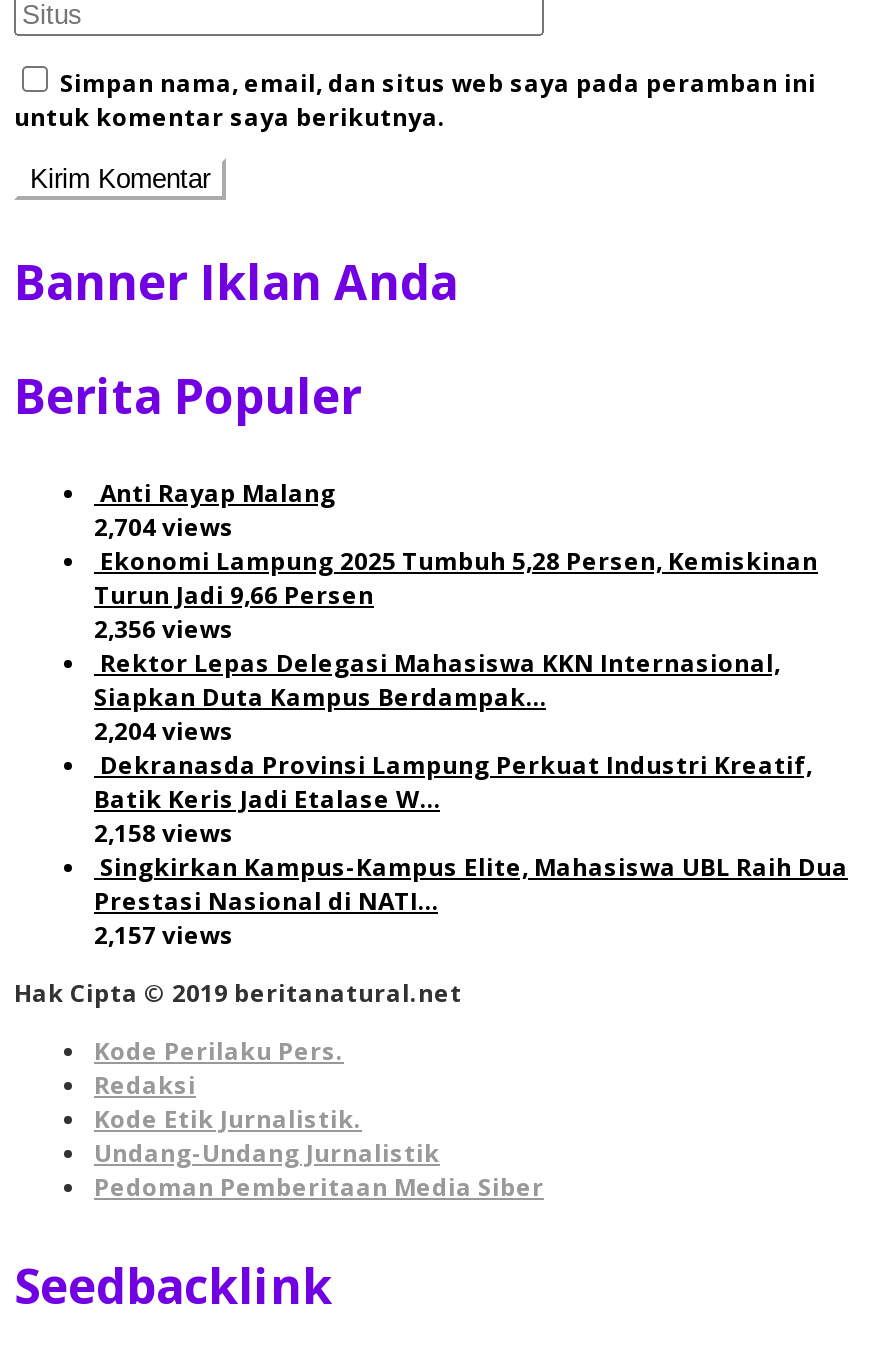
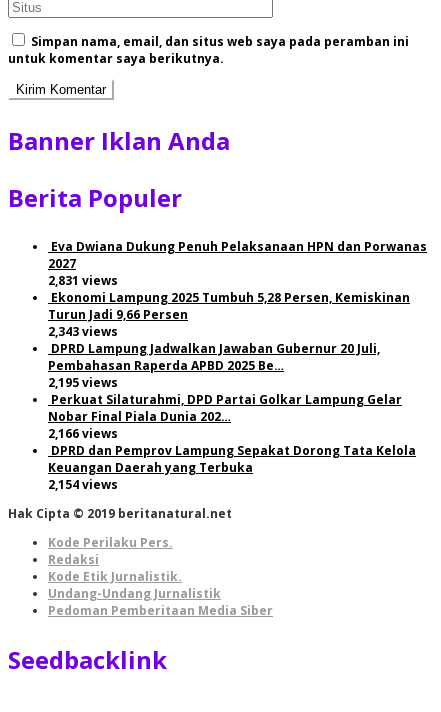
[94,476,336,544] Anti Rayap Malang | 2,704 views -> [48,238,427,289] Eva Dwiana Dukung Penuh Pelaksanaan HPN dan Porwanas | 2027 | 2,831 views
[94,612,848,952] 2,356 views | Rektor Lepas Delegasi Mahasiswa KKN Internasional, | Siapkan Duta Kampus Berdampak… | 2,204 views | Dekranasda Provinsi Lampung Perkuat Industri Kreatif, | Batik Keris Jadi Etalase W… | 2,158 views | Singkirkan Kampus-Kampus Elite, Mahasiswa UBL Raih Dua | Prestasi Nasional di NATI… | 2,157 views -> [48,323,416,493] 2,343 views | DPRD Lampung Jadwalkan Jawaban Gubernur 20 Juli, | Pembahasan Raperda APBD 2025 Be… | 2,195 views | Perkuat Silaturahmi, DPD Partai Golkar Lampung Gelar | Nobar Final Piala Dunia 202… | 2,166 views | DPRD dan Pemprov Lampung Sepakat Dorong Tata Kelola | Keuangan Daerah yang Terbuka | 2,154 views

